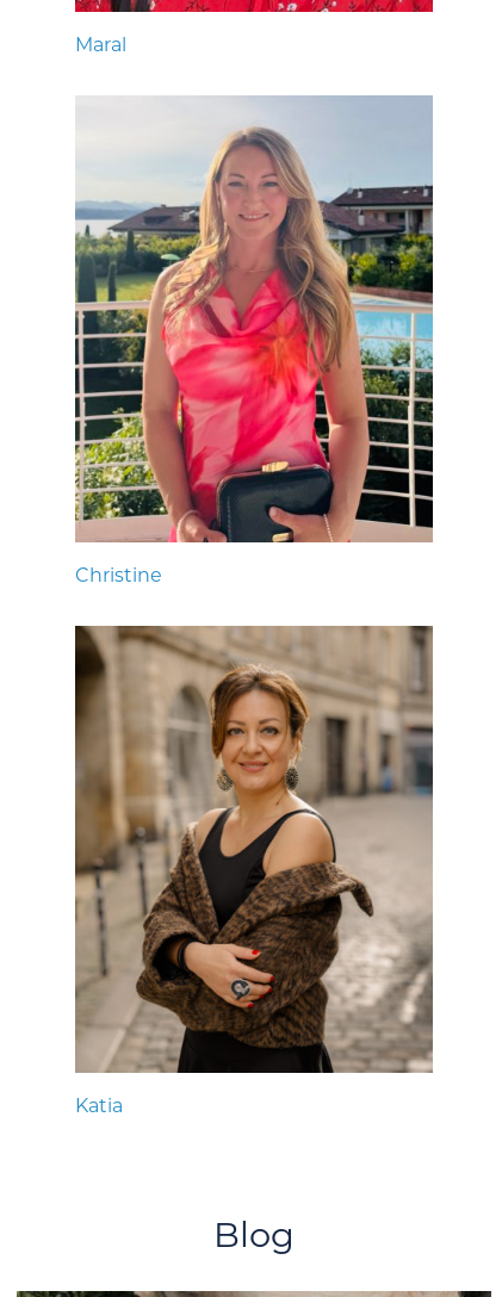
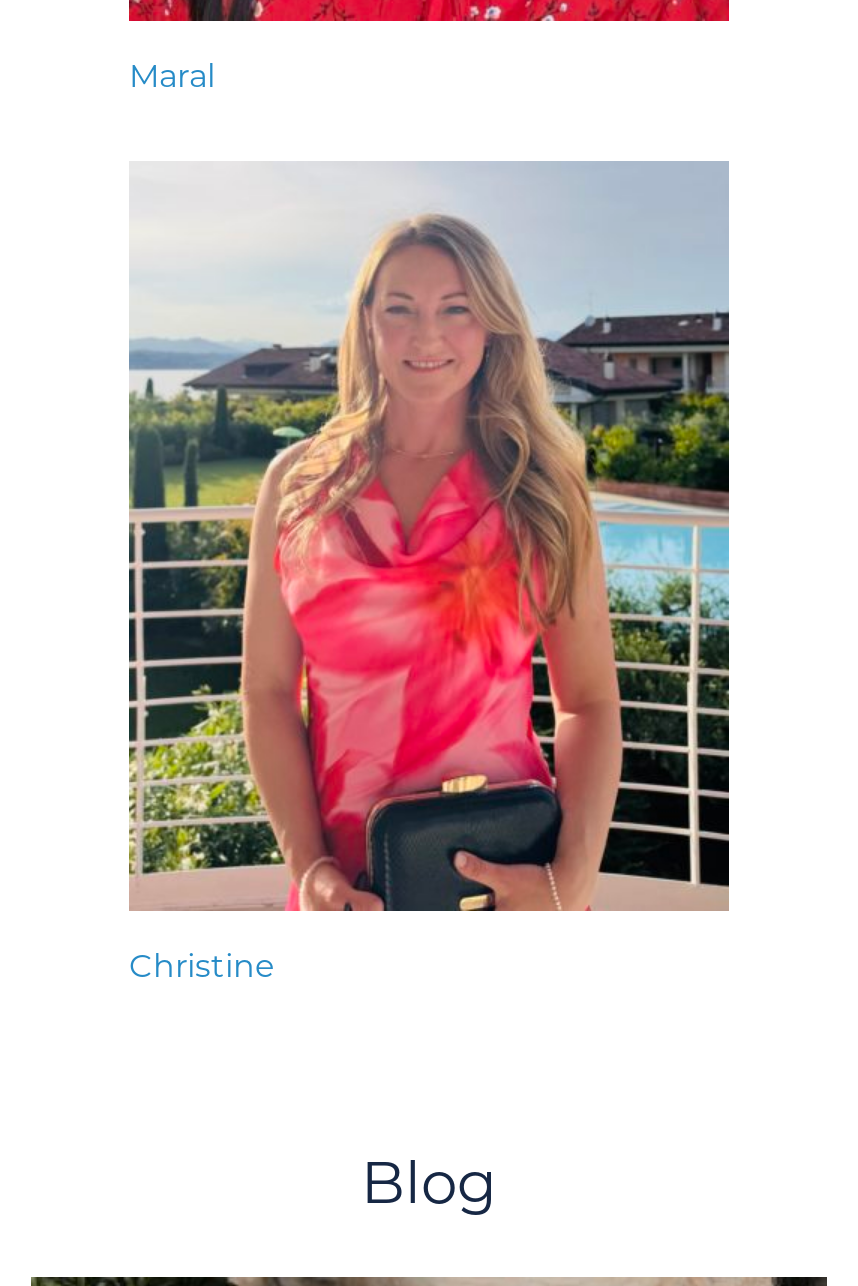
[74,625,434,1117] [image] | Katia -> none

